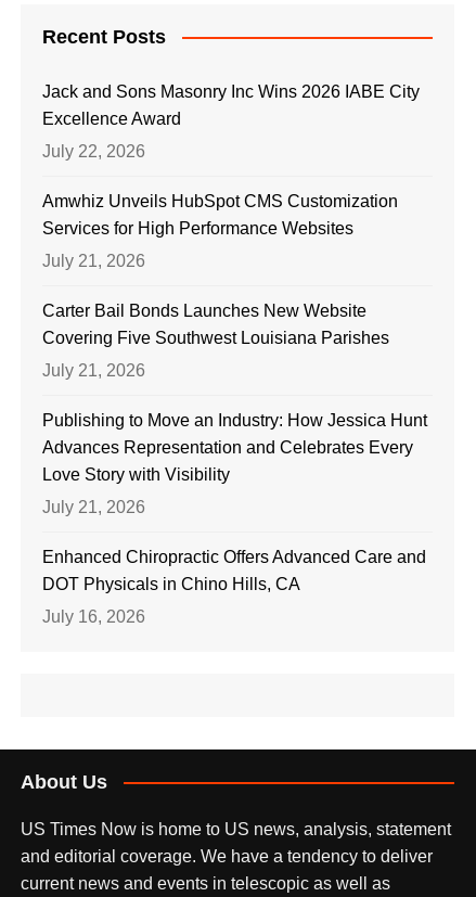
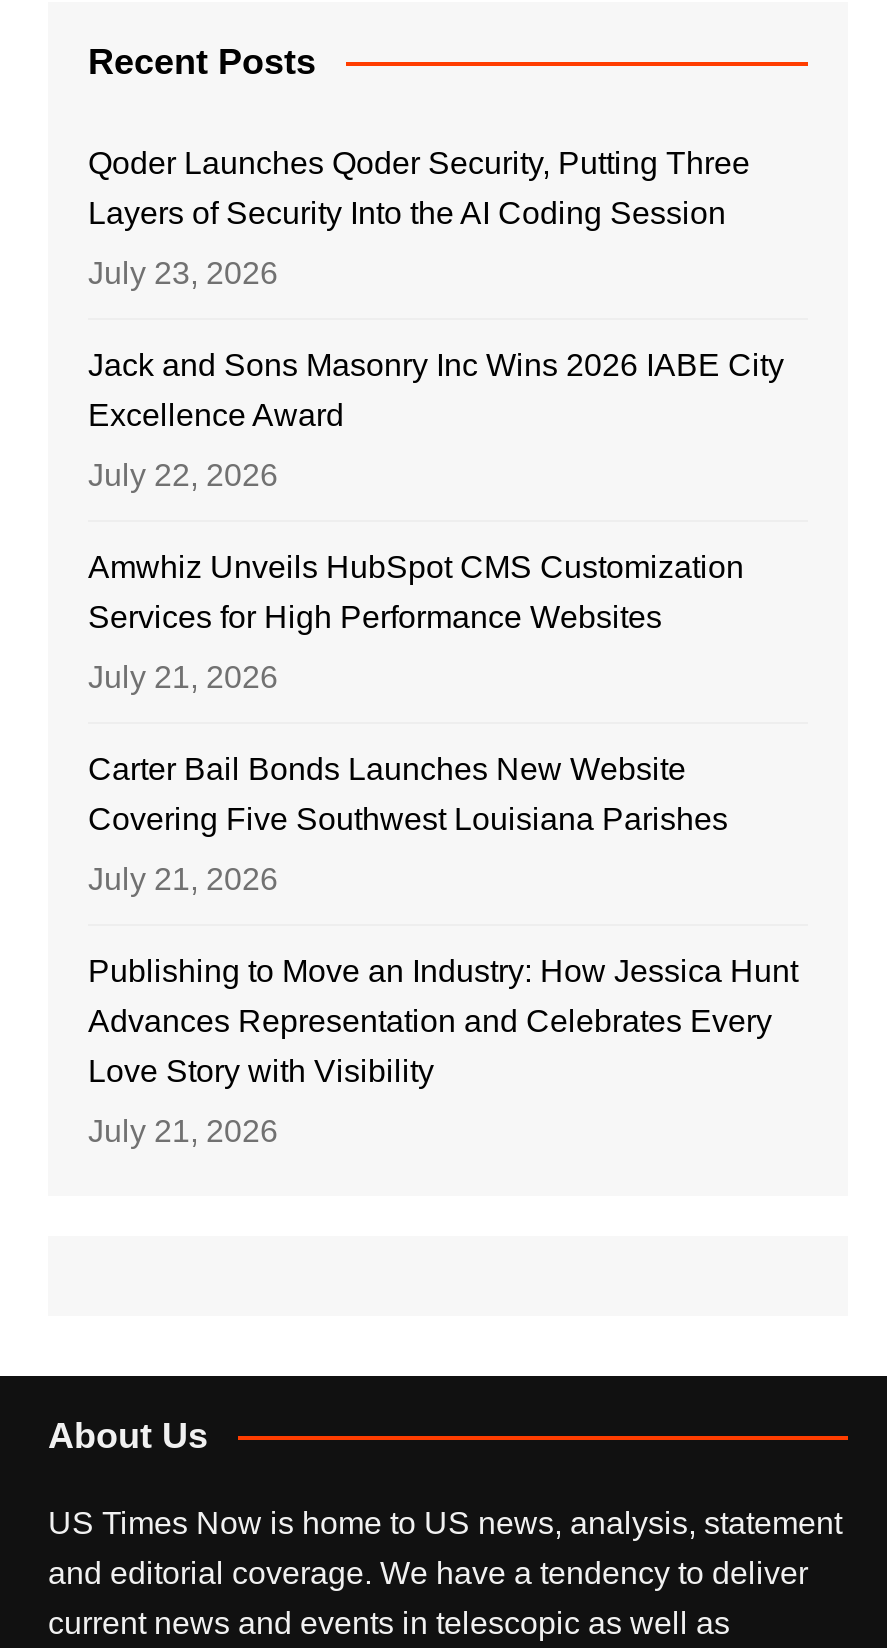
none -> [88,145,750,289] Qoder Launches Qoder Security, Putting Three | Layers of Security Into the AI Coding Session | July 23, 2026
moved [42,82,427,516] -> [88,347,798,1147]: Jack and Sons Masonry Inc Wins 2026 IABE City | Excellence Award | July 22, 2026 | ... | Love Story with Visibility | July 21, 2026
[42,547,426,625] Enhanced Chiropractic Offers Advanced Care and | DOT Physicals in Chino Hills, CA | July 16, 2026 -> none

